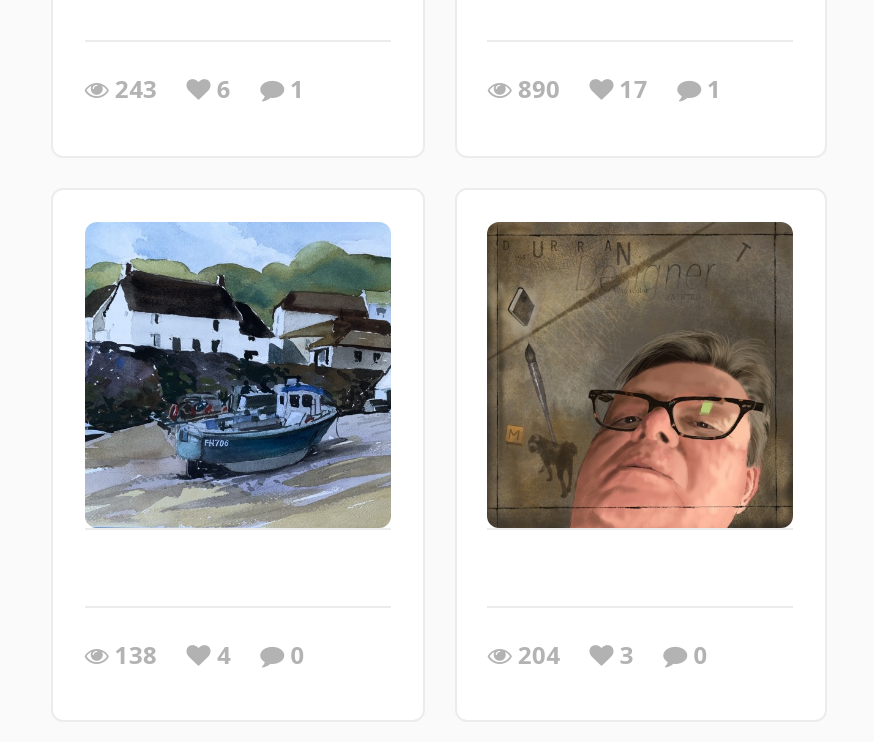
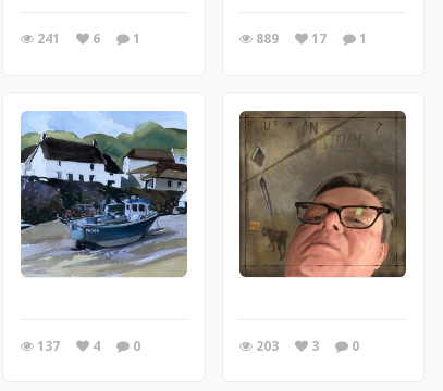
[109,73,304,107] 243 6 1 -> [34,30,140,48] 241 6 1
[512,73,721,107] 890 17 1 -> [253,30,367,48] 889 17 1
[109,637,304,671] 138 4 0 -> [34,336,140,355] 137 4 0
[512,637,707,671] 204 3 0 -> [253,336,359,355] 203 3 0

